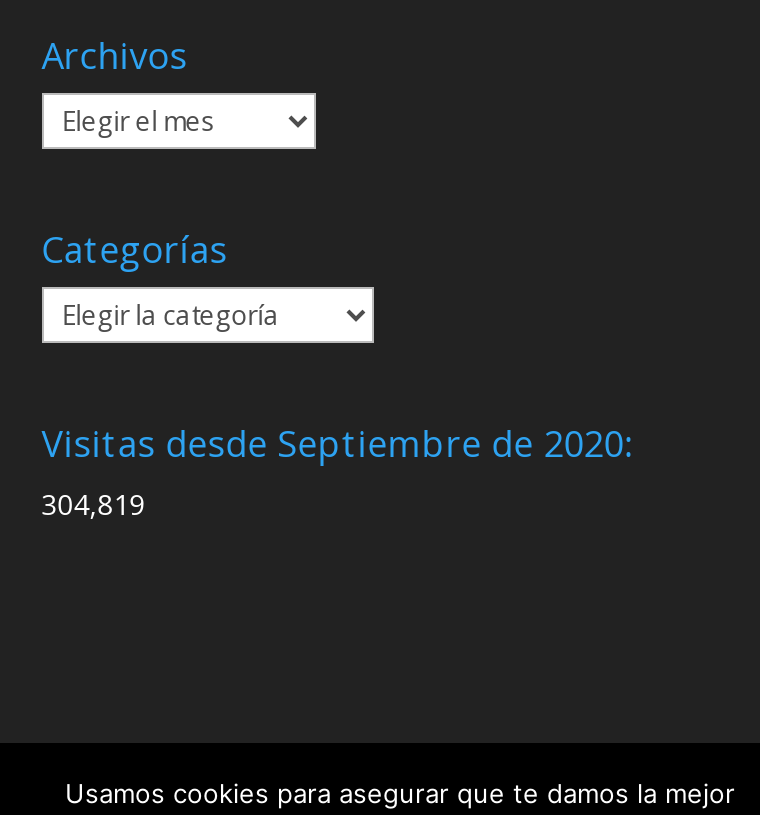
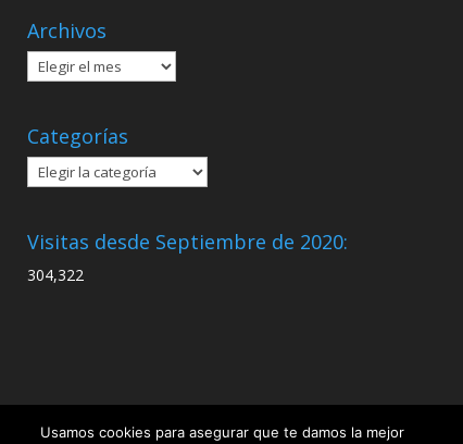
[42,485,146,523] 304,819 -> [27,264,83,285] 304,322

